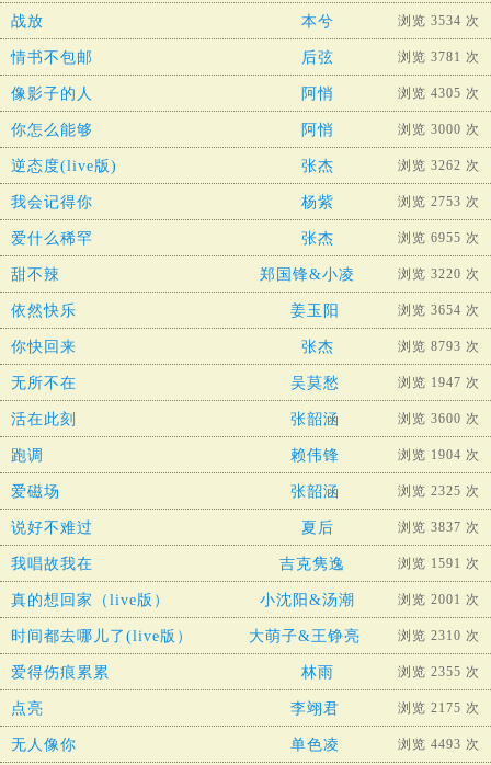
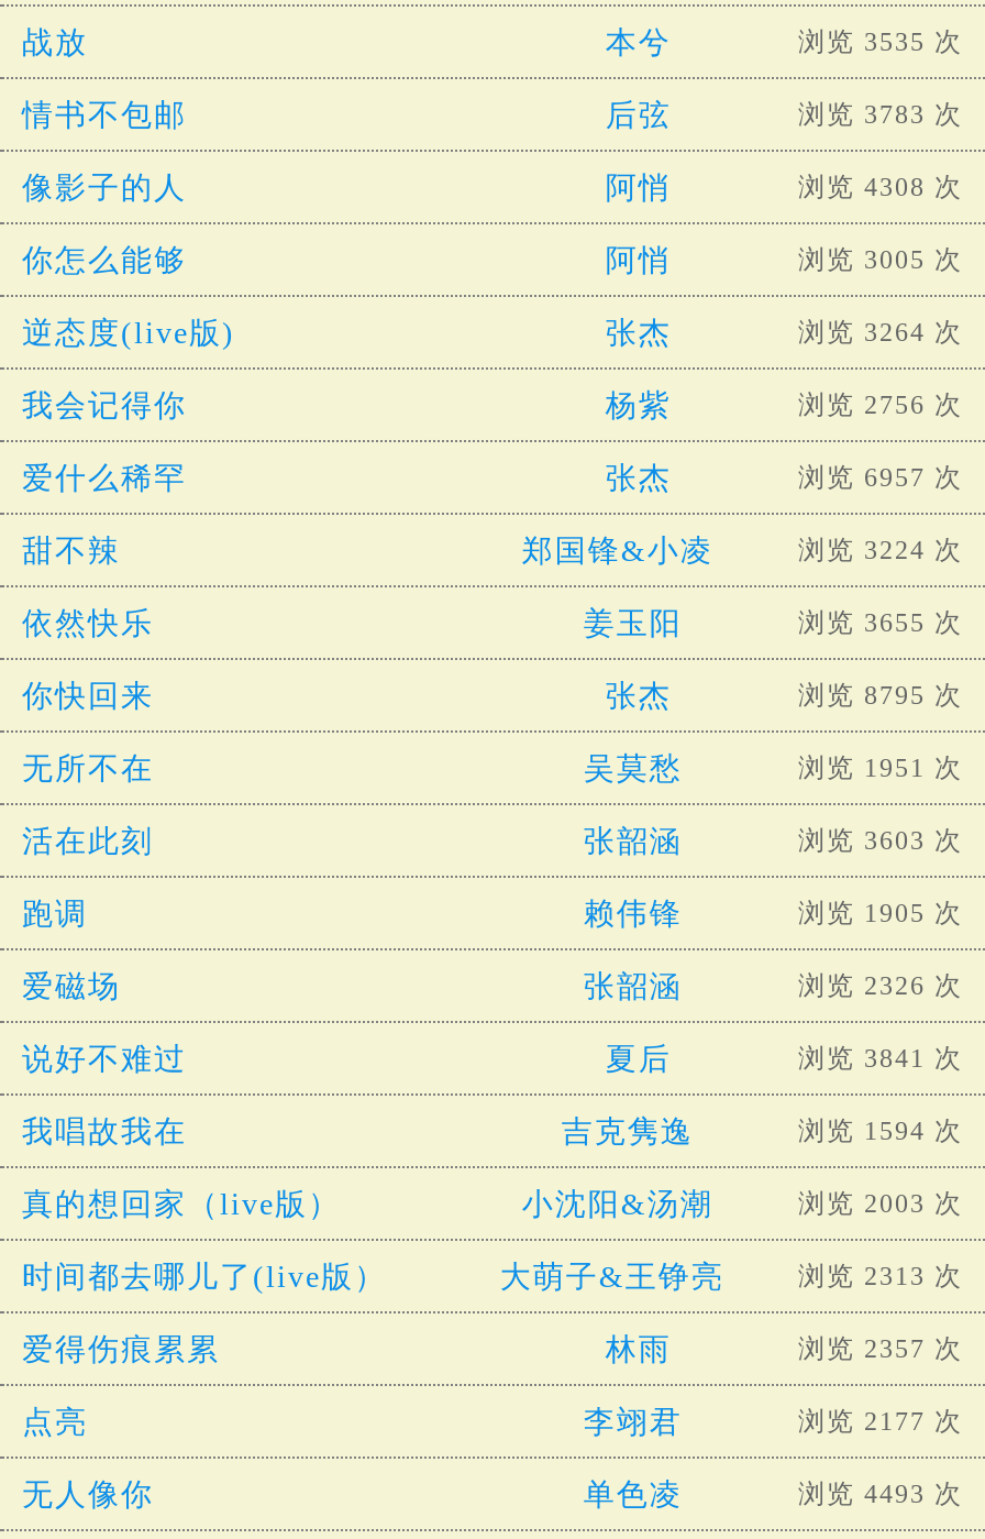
[398,13,480,28] 浏览 3534 次 -> [798,26,963,57] 浏览 3535 次
[398,49,480,65] 浏览 3781 次 -> [798,99,963,130] 浏览 3783 次
[398,85,480,101] 浏览 4305 次 -> [798,172,963,202] 浏览 4308 次
[398,122,480,137] 浏览 3000 次 -> [798,244,963,275] 浏览 3005 次
[398,158,480,173] 浏览 3262 次 -> [798,317,963,348] 浏览 3264 次
[398,194,480,209] 浏览 2753 次 -> [798,389,963,420] 浏览 2756 次
[398,230,480,246] 浏览 6955 次 -> [798,462,963,493] 浏览 6957 次
[398,266,480,282] 浏览 3220 次 -> [798,535,963,565] 浏览 3224 次
[398,302,480,318] 浏览 3654 次 -> [798,607,963,638] 浏览 3655 次
[398,339,480,354] 浏览 8793 次 -> [798,680,963,711] 浏览 8795 次
[398,375,480,390] 浏览 1947 次 -> [798,752,963,783] 浏览 1951 次
[398,411,480,426] 浏览 3600 次 -> [798,825,963,856] 浏览 3603 次
[398,447,480,463] 浏览 1904 次 -> [798,898,963,928] 浏览 1905 次
[398,483,480,499] 浏览 2325 次 -> [798,970,963,1001] 浏览 2326 次
[398,519,480,535] 浏览 3837 次 -> [798,1043,963,1074] 浏览 3841 次
[398,556,480,571] 浏览 1591 次 -> [798,1115,963,1146] 浏览 1594 次
[398,592,480,607] 浏览 2001 次 -> [798,1188,963,1219] 浏览 2003 次
[398,628,480,643] 浏览 2310 次 -> [798,1261,963,1291] 浏览 2313 次
[398,664,480,680] 浏览 2355 次 -> [798,1333,963,1364] 浏览 2357 次
[398,700,480,716] 浏览 2175 次 -> [798,1406,963,1437] 浏览 2177 次

